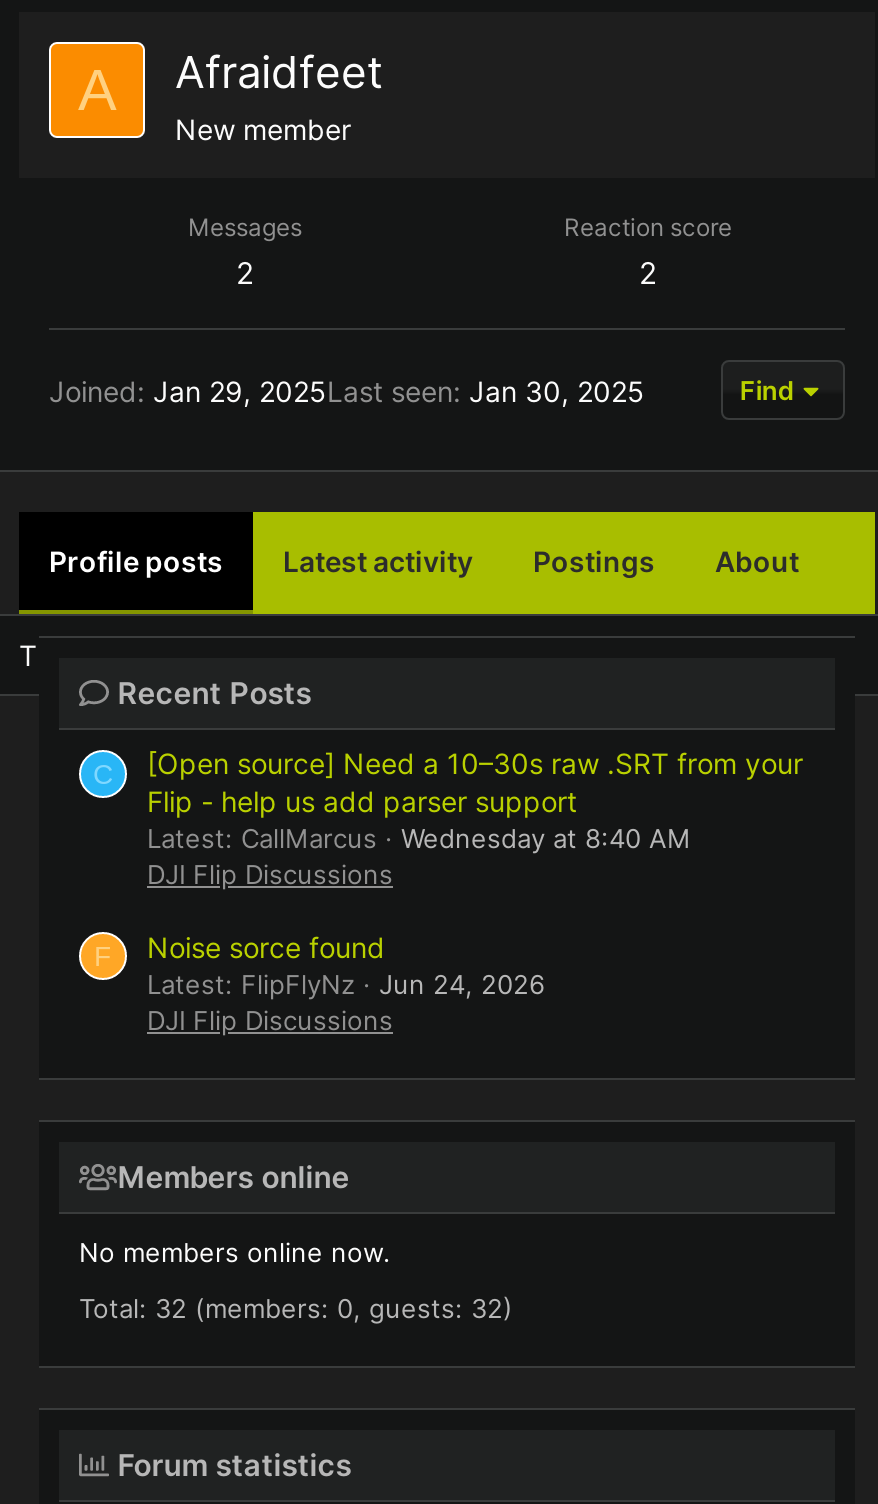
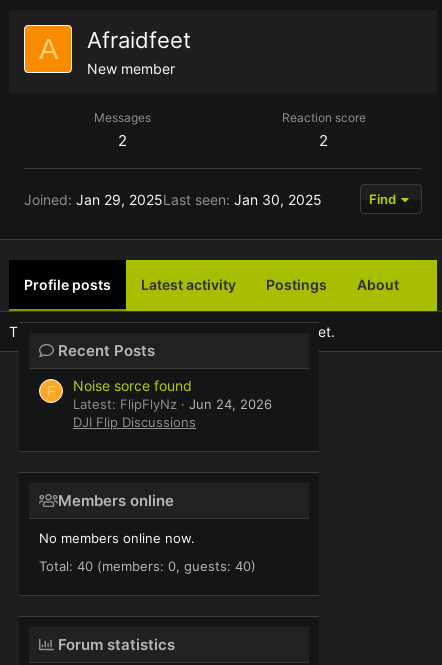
[93,747,803,891] C | [Open source] Need a 10–30s raw .SRT from your | Flip - help us add parser support | Latest: CallMarcus | Wednesday at 8:40 AM | DJI Flip Discussions -> none
[79,1292,513,1324] Total: 32 (members: 0, guests: 32) -> [39,558,256,574] Total: 40 (members: 0, guests: 40)

